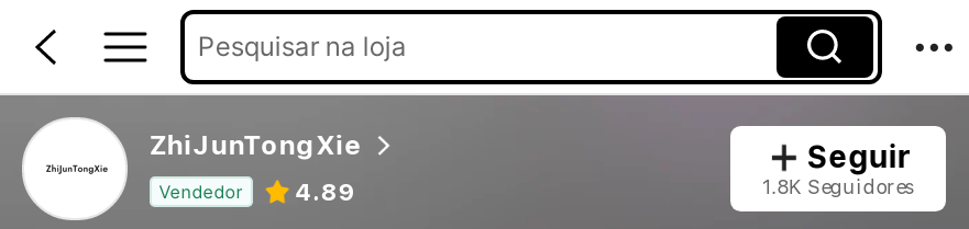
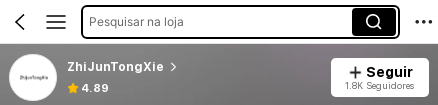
[159,181,242,203] Vendedor -> none

